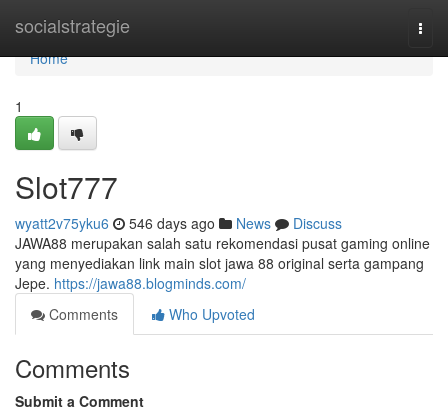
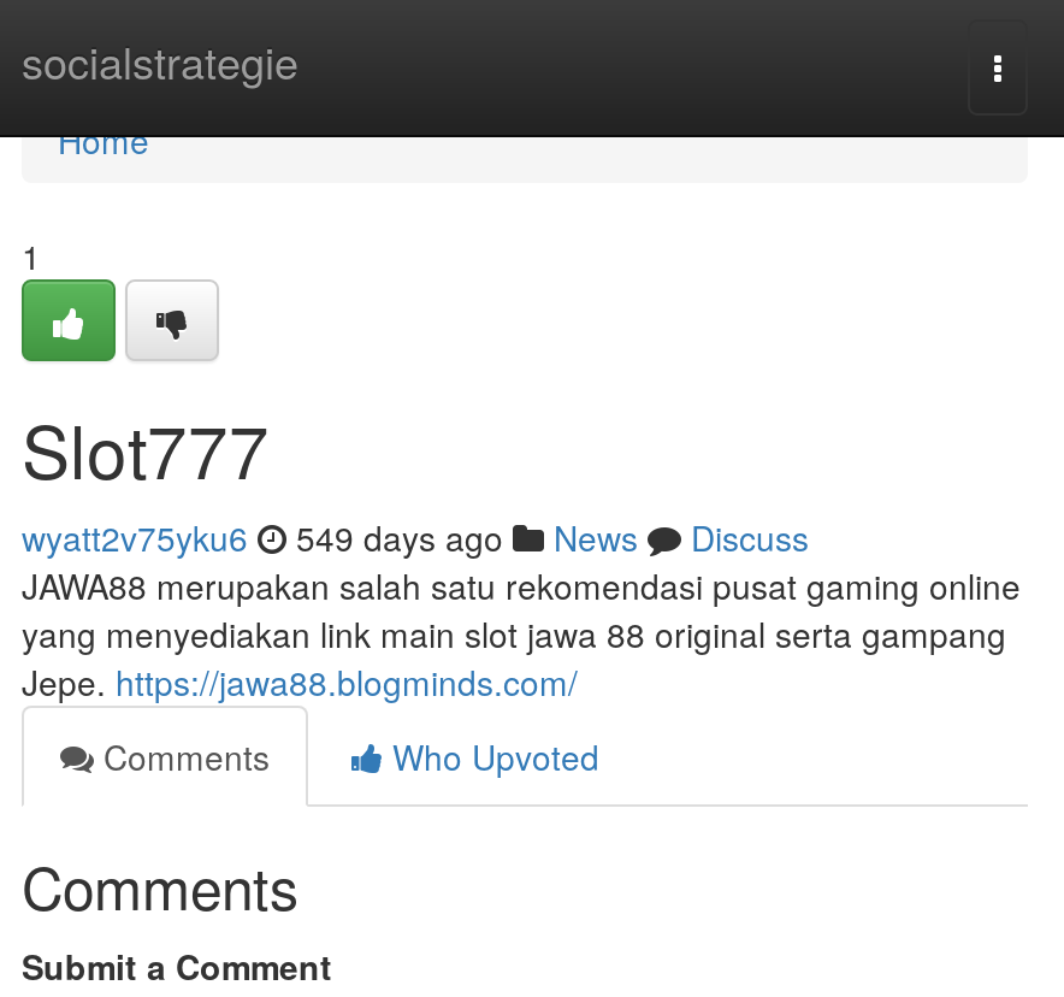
[15,213,342,233] wyatt2v75yku6 546 days ago News Discuss -> [22,513,809,561] wyatt2v75yku6 549 days ago News Discuss

